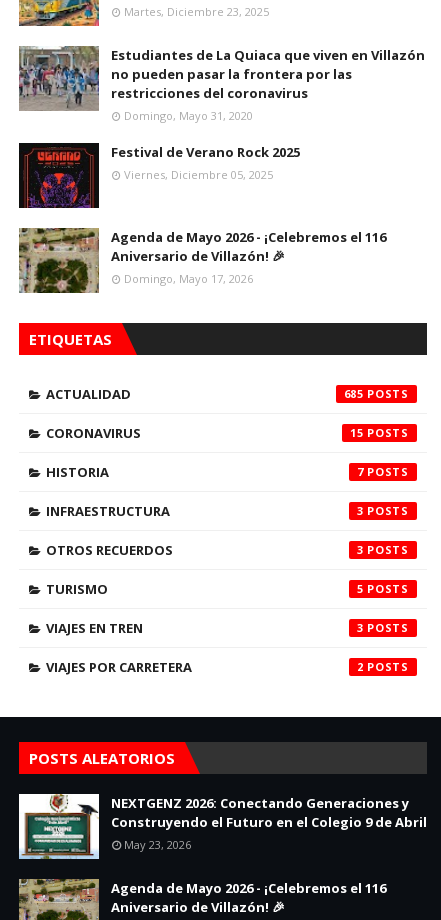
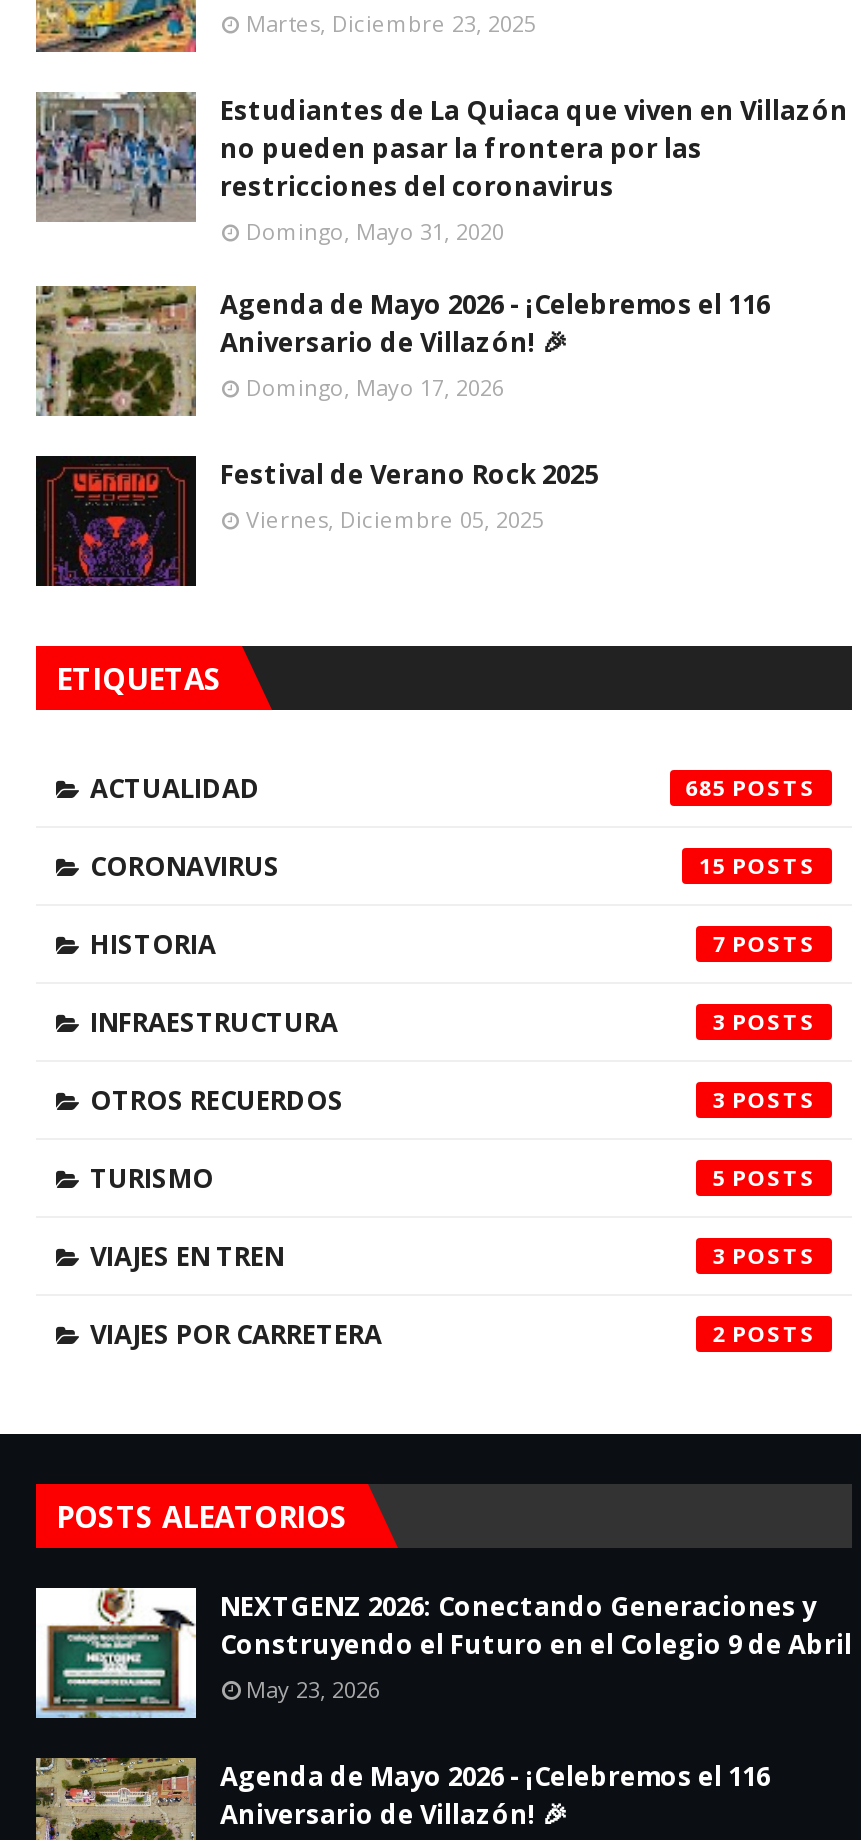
moved [18,142,300,209] -> [34,454,598,588]: [image] | Festival de Verano Rock 2025 | Viernes, Diciembre 05, 2025
moved [17,226,386,295] -> [32,282,770,420]: [image] | Agenda de Mayo 2026 - ¡Celebremos el 116 | Domingo, Mayo 17, 2026

